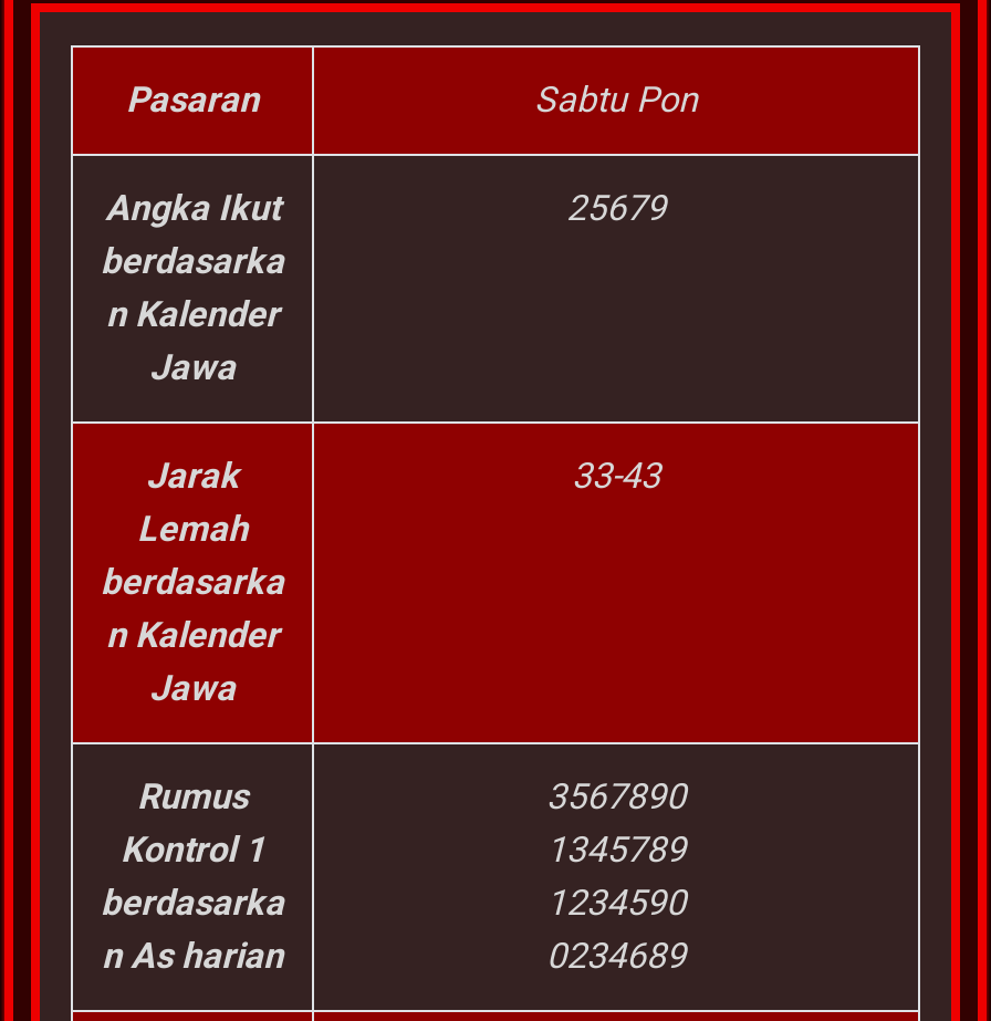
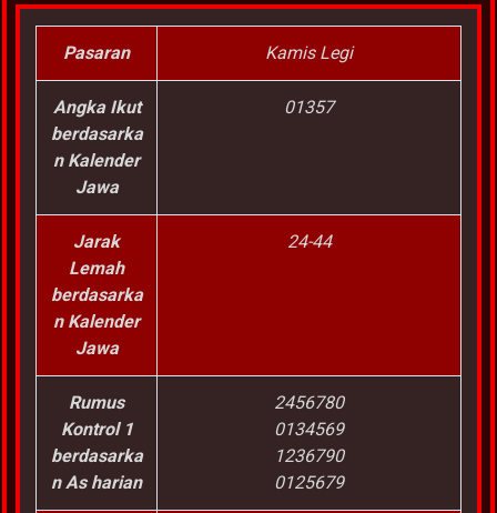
[534,79,698,121] Sabtu Pon -> [265,42,353,63] Kamis Legi
[566,187,666,229] 25679 -> [284,97,334,118] 01357
[572,455,660,497] 33-43 -> [287,231,331,252] 24-44
[546,775,686,817] 3567890 -> [274,392,344,413] 2456780
[546,829,686,871] 1345789 -> [274,419,344,440] 0134569
[546,882,686,924] 1234590 -> [274,445,344,466] 1236790
[546,935,686,977] 0234689 -> [274,472,344,493] 0125679

